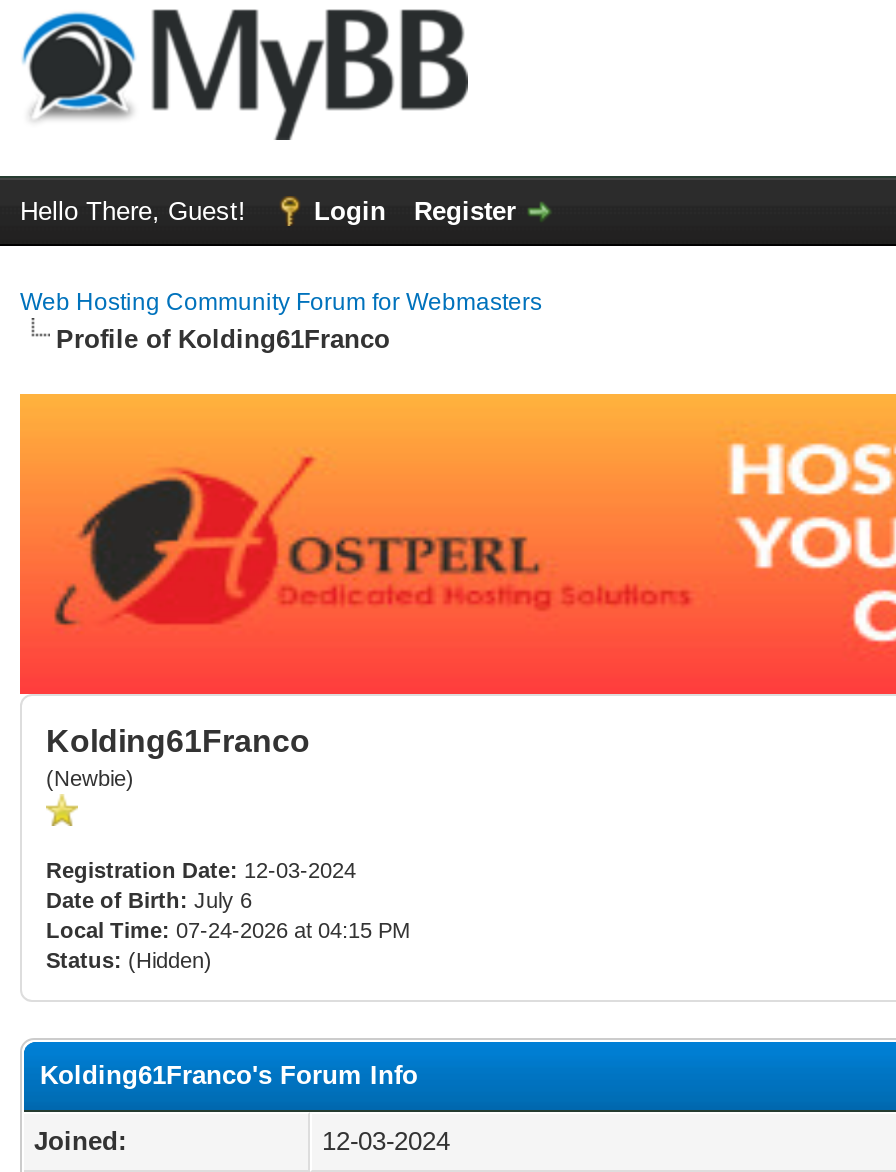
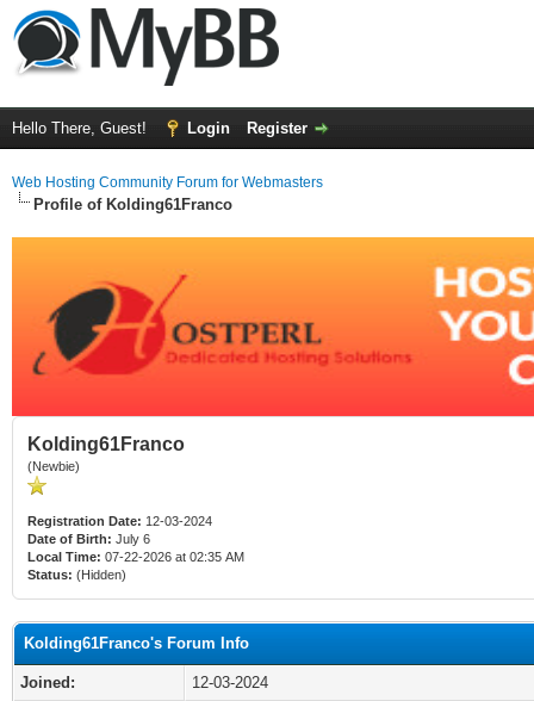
[46,918,410,942] Local Time: 07-24-2026 at 04:15 PM -> [27,550,244,564] Local Time: 07-22-2026 at 02:35 AM

